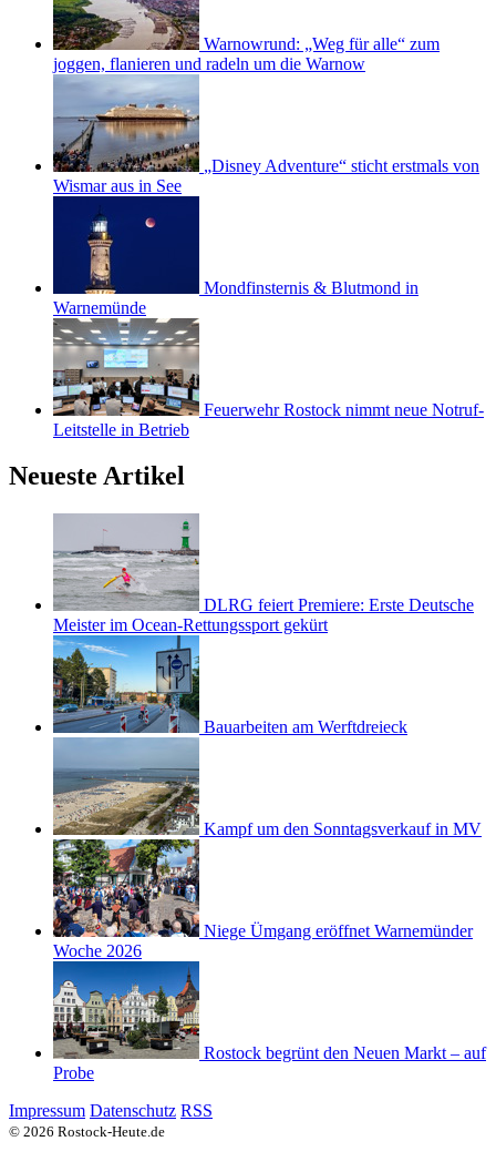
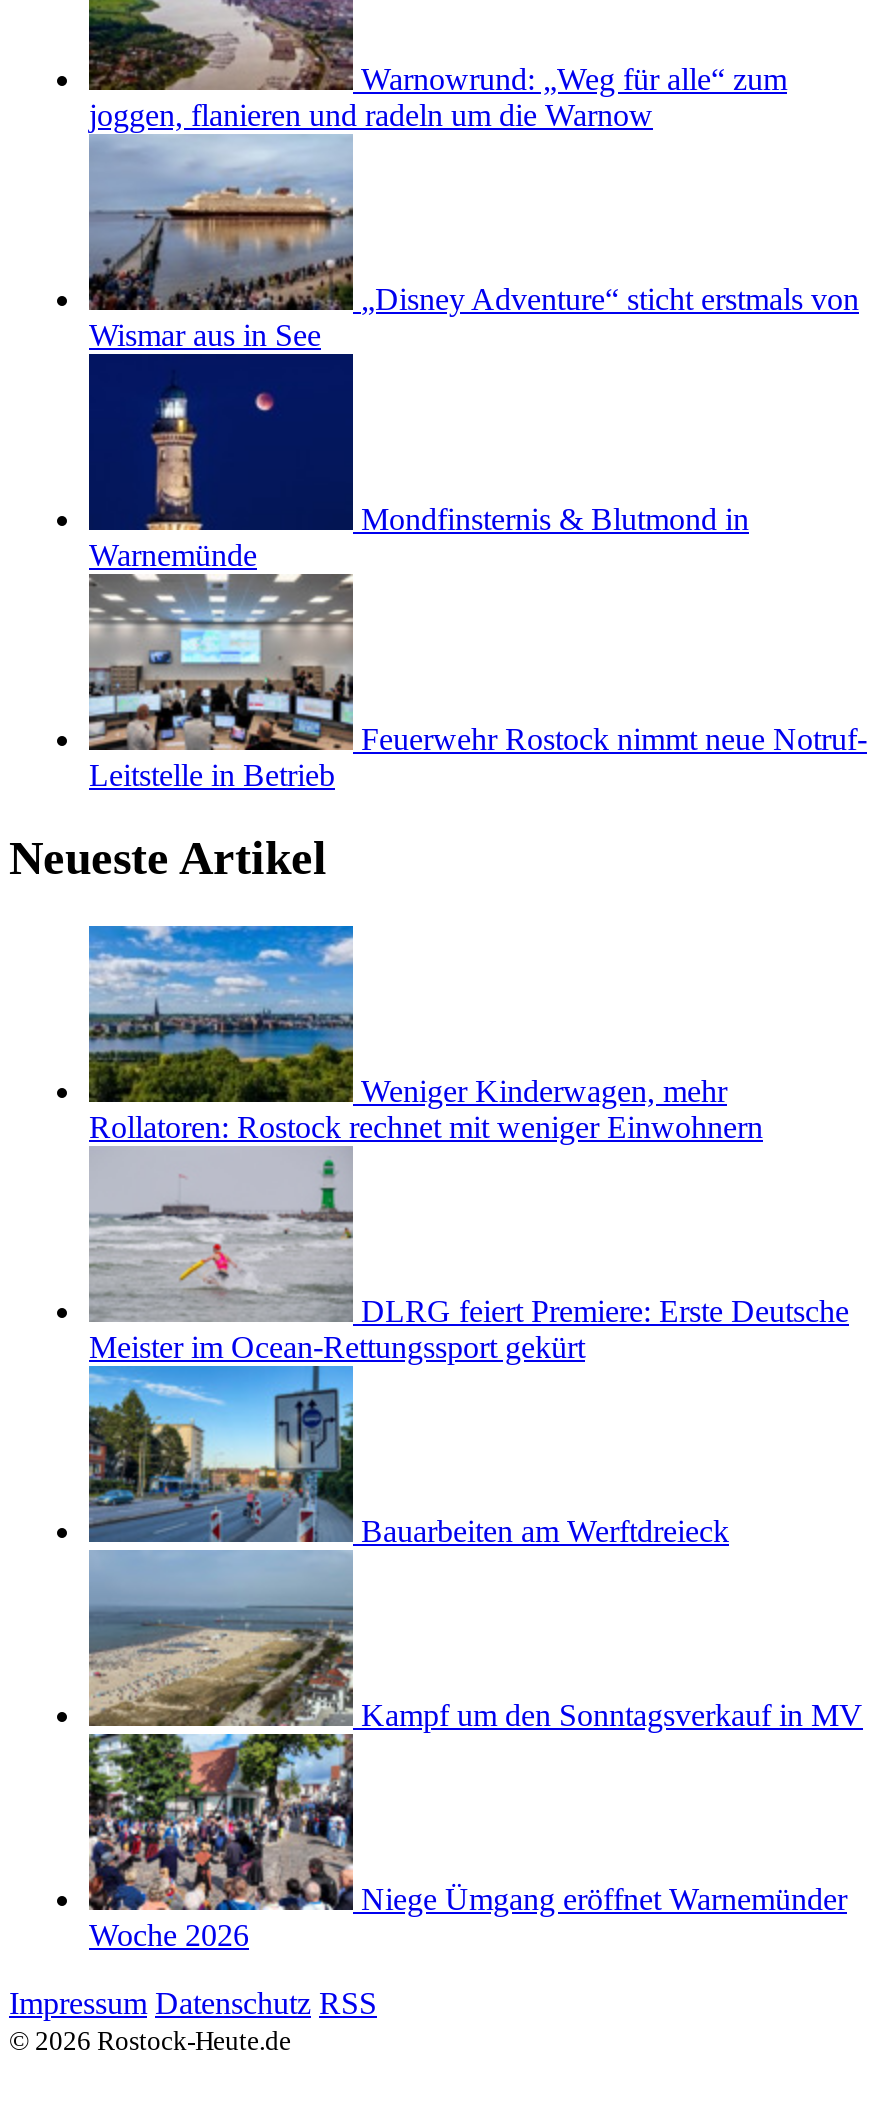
none -> [87,924,763,1145] [image] | Weniger Kinderwagen, mehr | Rollatoren: Rostock rechnet mit weniger Einwohnern
moved [52,517,482,961] -> [87,1152,863,1953]: [image] | DLRG feiert Premiere: Erste Deutsche | Meister im Ocean-Rettungssport gekürt | Bauarbeiten am Werftdreieck | Kampf um den Sonntagsverkauf in MV | Niege Ümgang eröffnet Warnemünder | Woche 2026
[52,960,486,1083] [image] | Rostock begrünt den Neuen Markt – auf | Probe -> none

